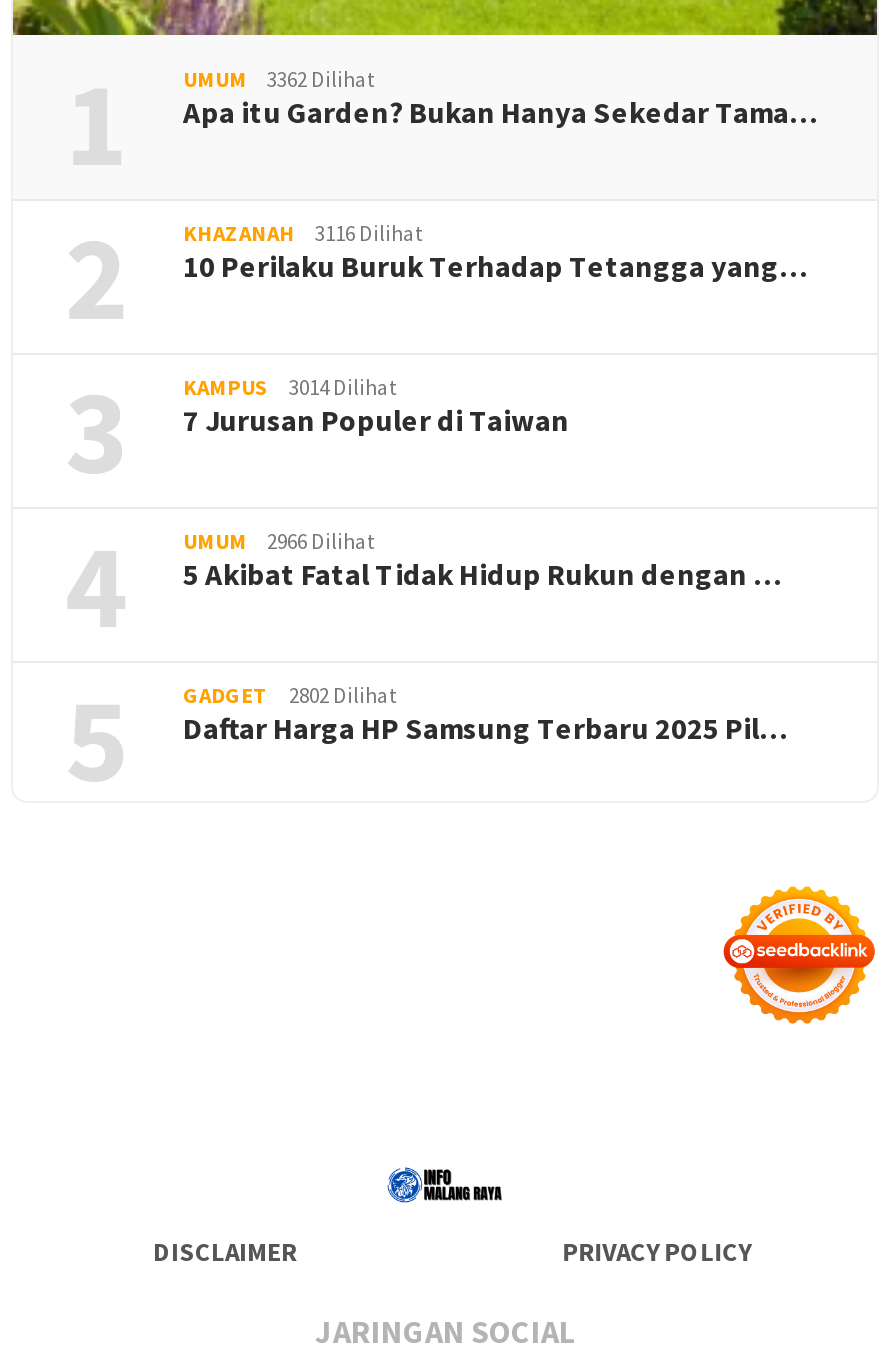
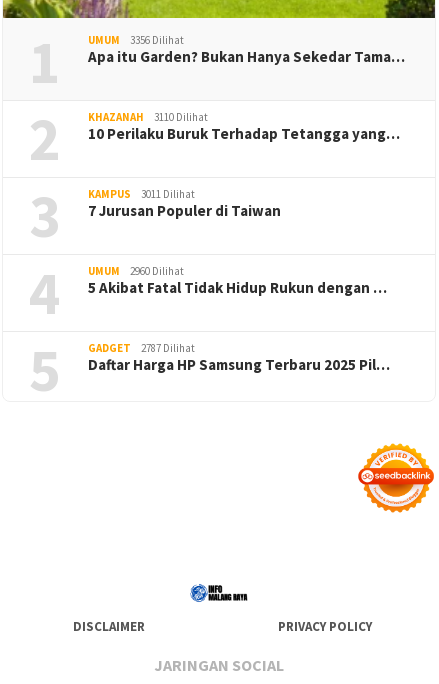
[183,66,375,94] UMUM 3362 Dilihat -> [88,33,184,47] UMUM 3356 Dilihat
[183,220,423,248] KHAZANAH 3116 Dilihat -> [88,110,208,124] KHAZANAH 3110 Dilihat
[183,374,397,402] KAMPUS 3014 Dilihat -> [88,187,195,201] KAMPUS 3011 Dilihat
[183,528,375,556] UMUM 2966 Dilihat -> [88,264,184,278] UMUM 2960 Dilihat
[183,682,397,710] GADGET 2802 Dilihat -> [88,341,195,355] GADGET 2787 Dilihat

